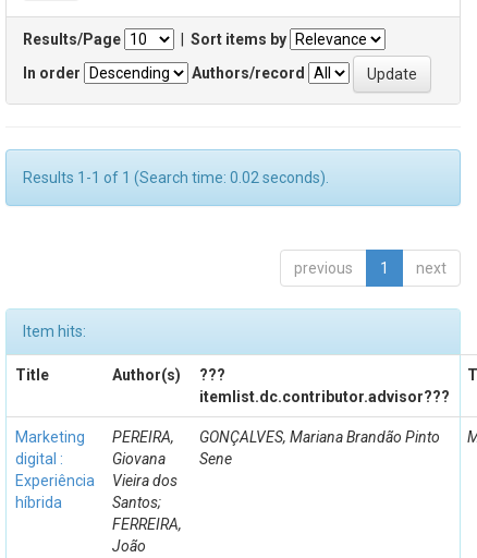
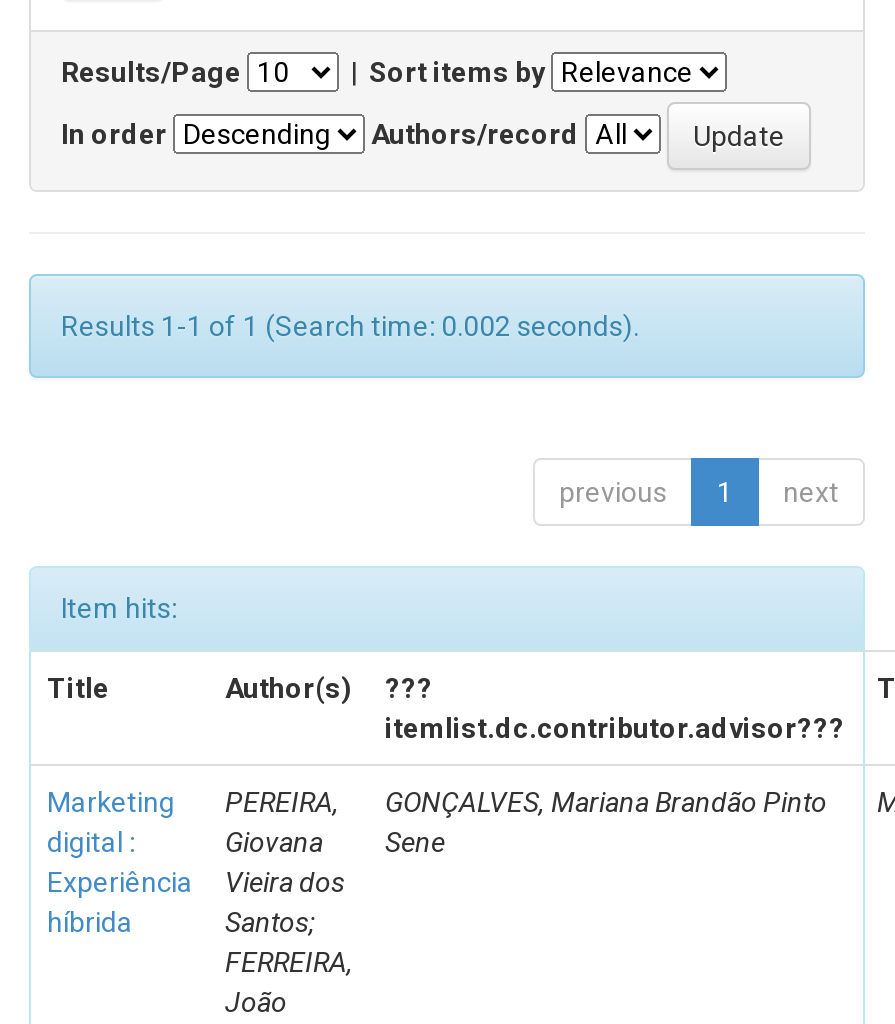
[23,169,329,186] Results 1-1 of 1 (Search time: 0.02 seconds). -> [61,310,639,342] Results 1-1 of 1 (Search time: 0.002 seconds).

